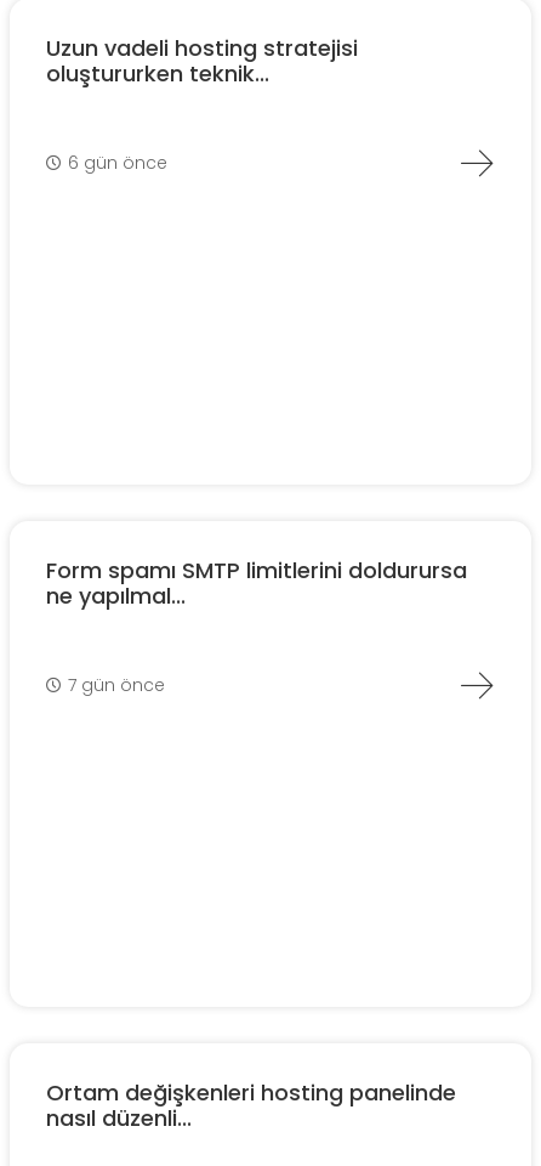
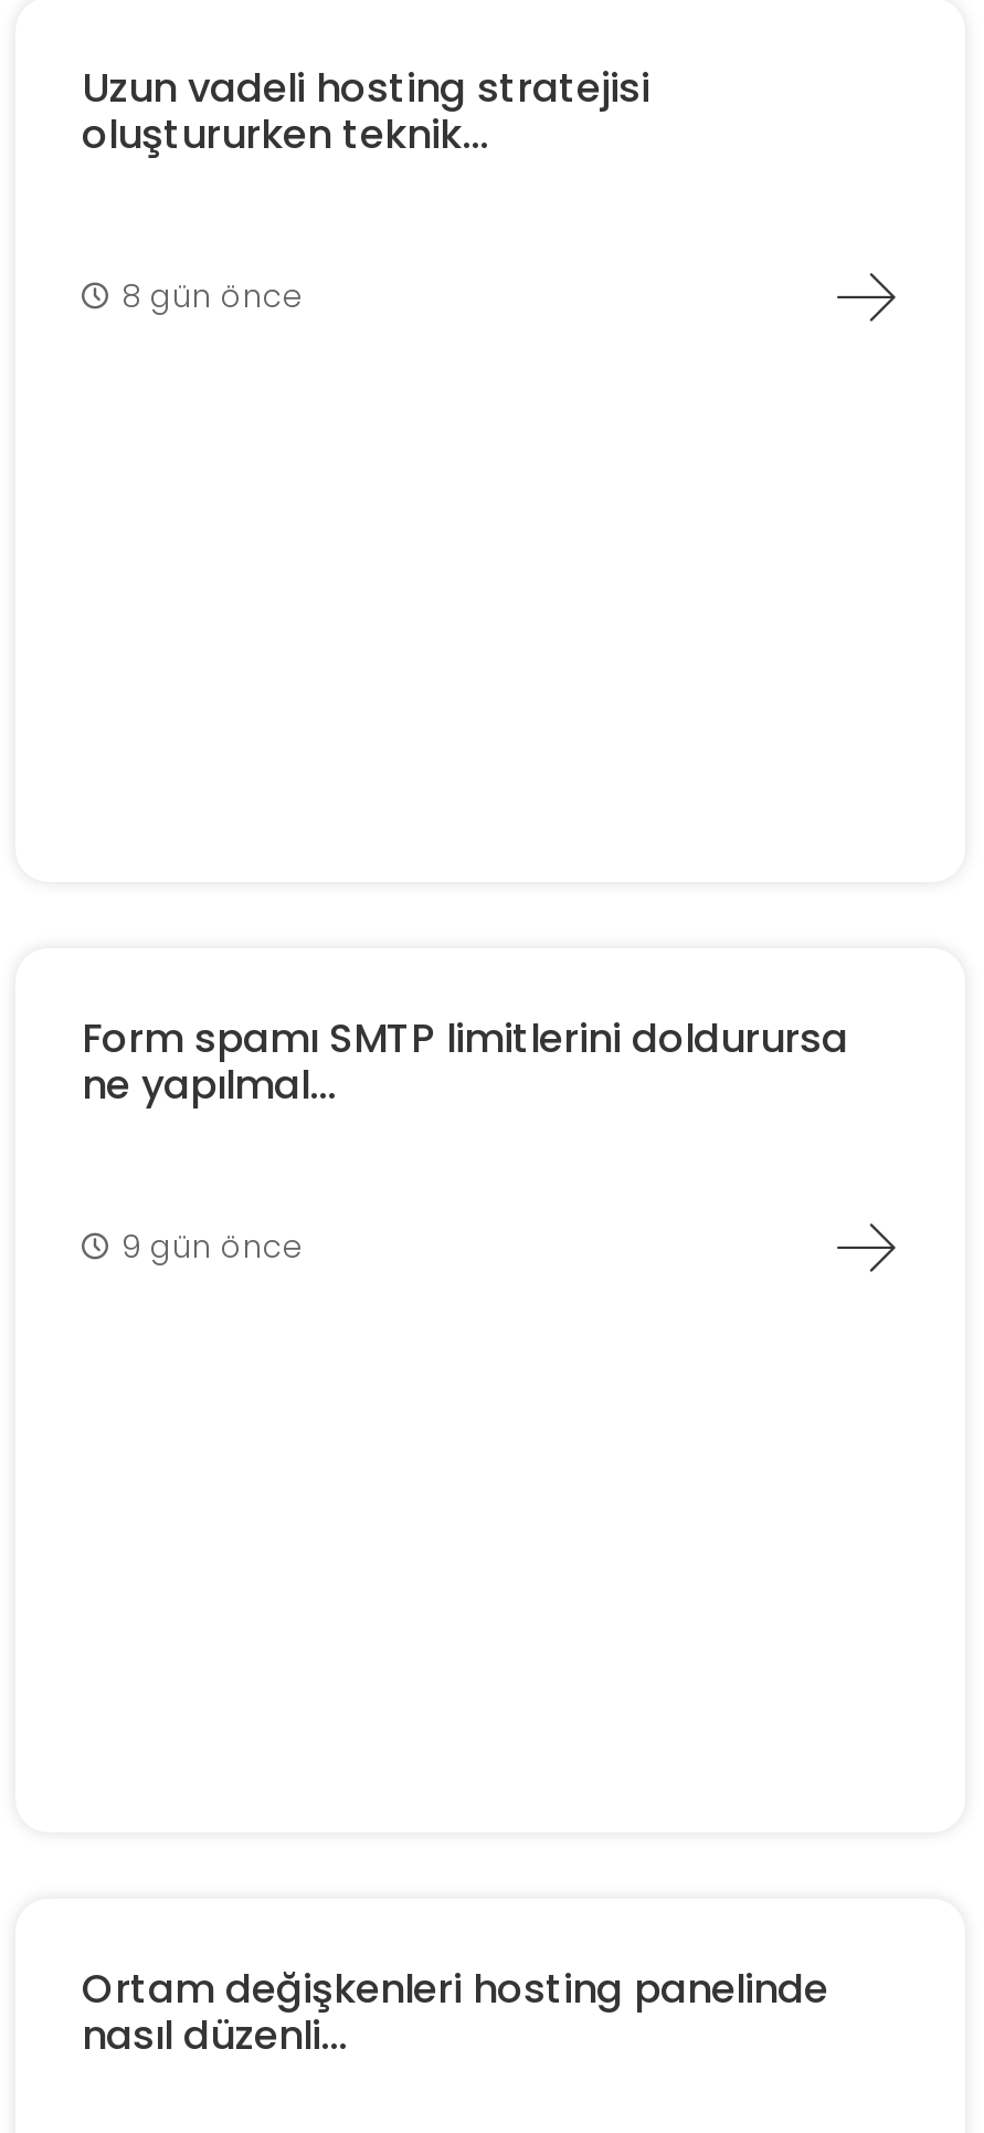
[68,150,167,175] 6 gün önce -> [121,273,303,318] 8 gün önce
[68,673,165,697] 7 gün önce -> [121,1224,303,1268] 9 gün önce

